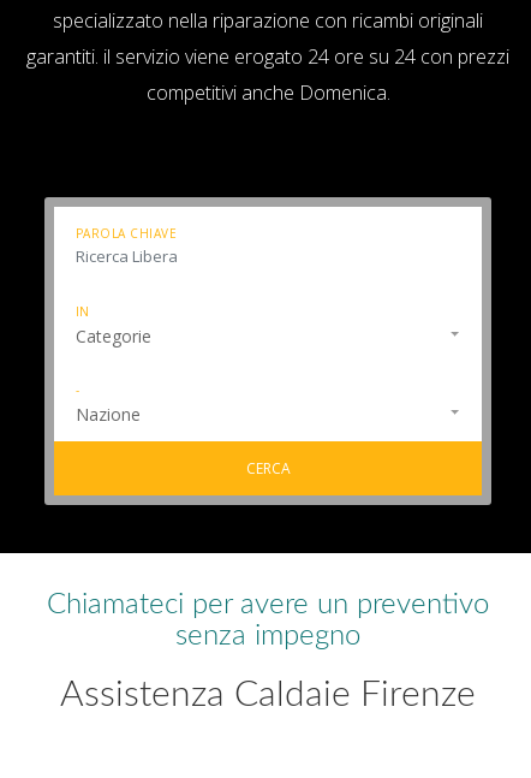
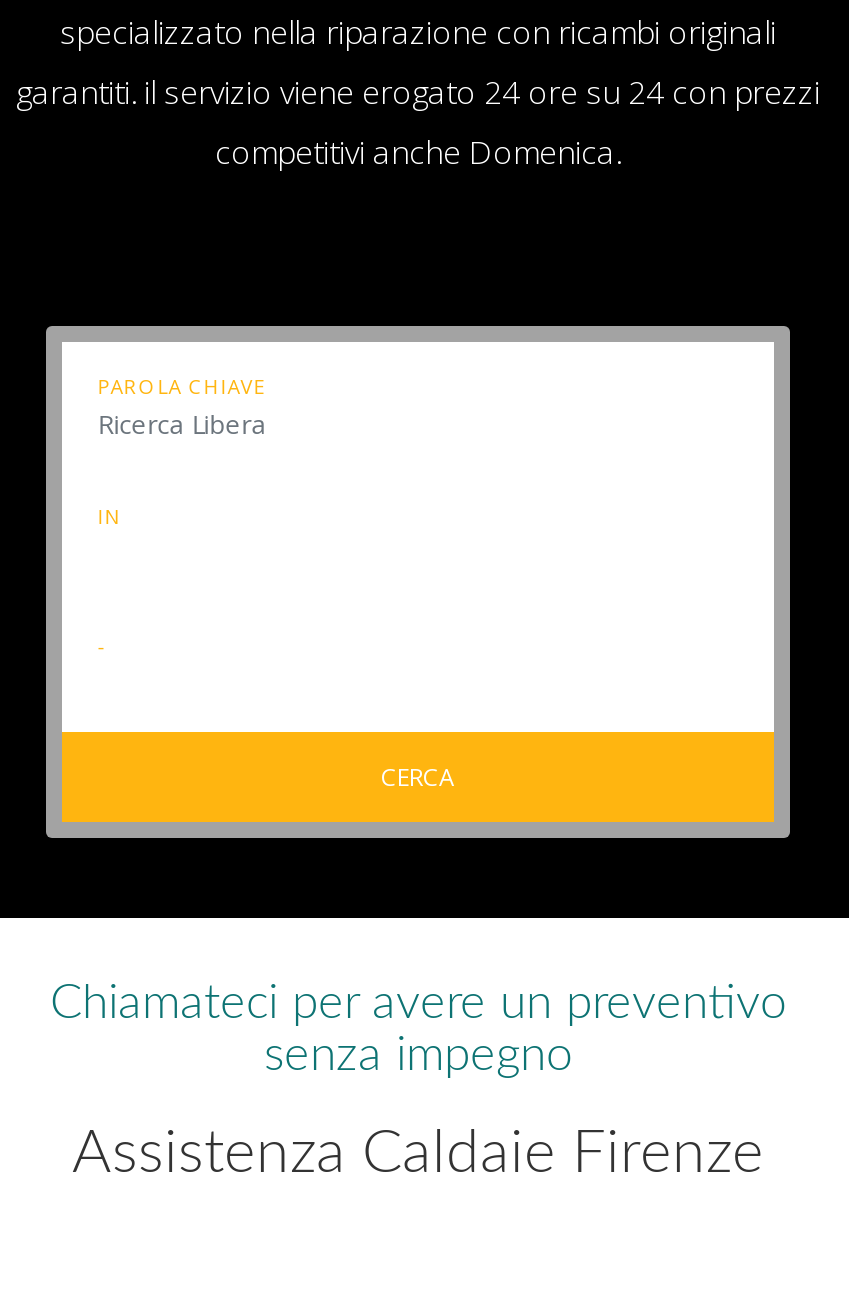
[75,324,151,347] Categorie -> none
[75,403,140,425] Nazione -> none

